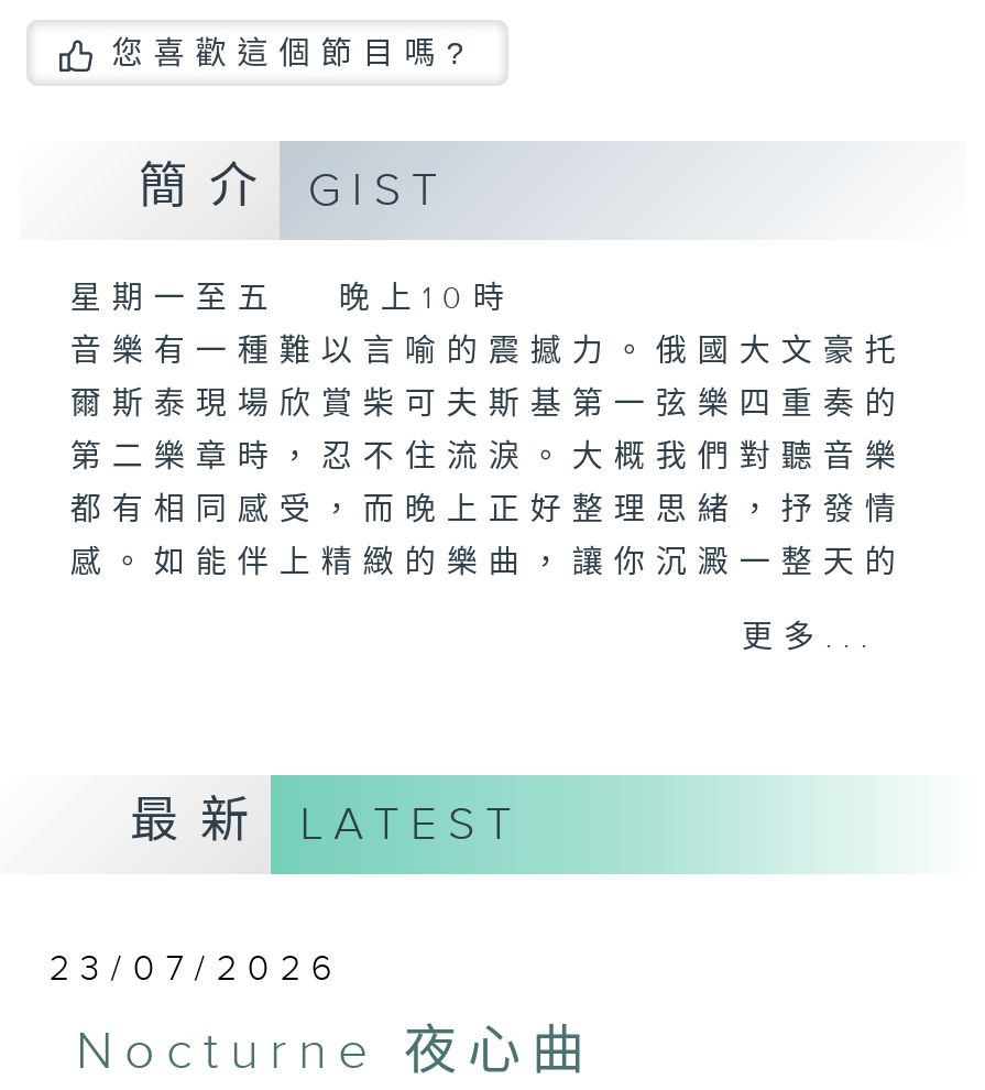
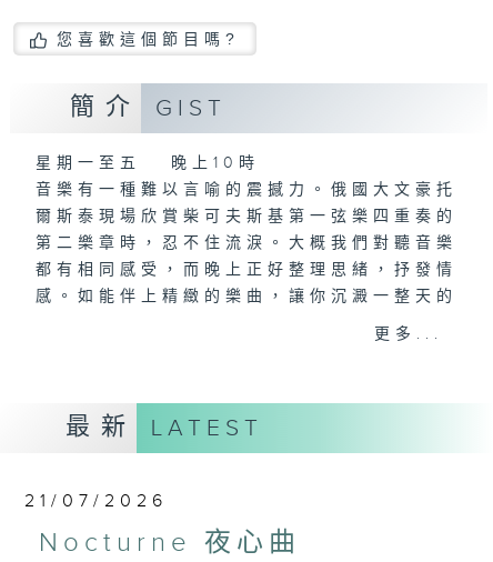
[49,949,342,990] 23/07/2026 -> [25,491,168,512] 21/07/2026

